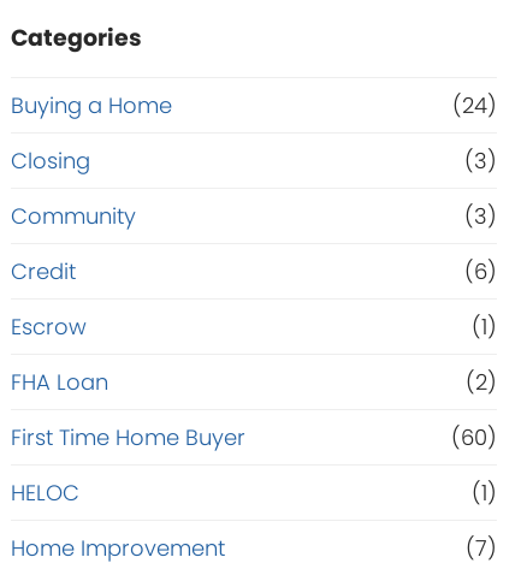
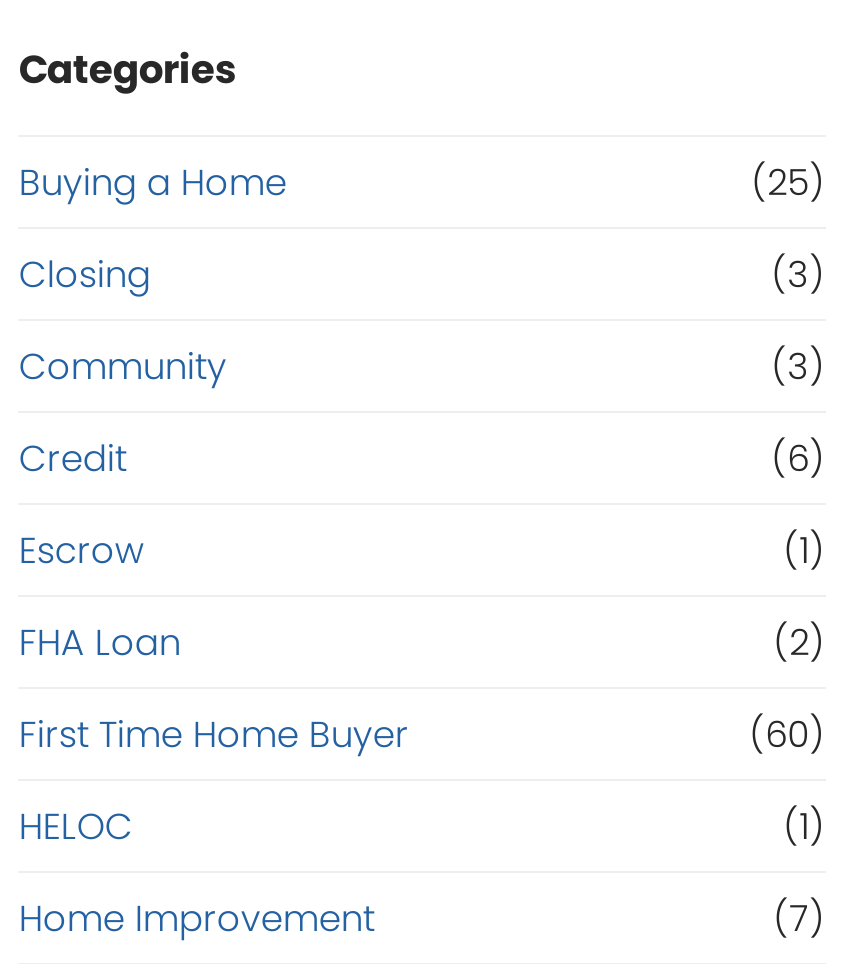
[452,90,496,120] (24) -> [751,157,825,207] (25)

